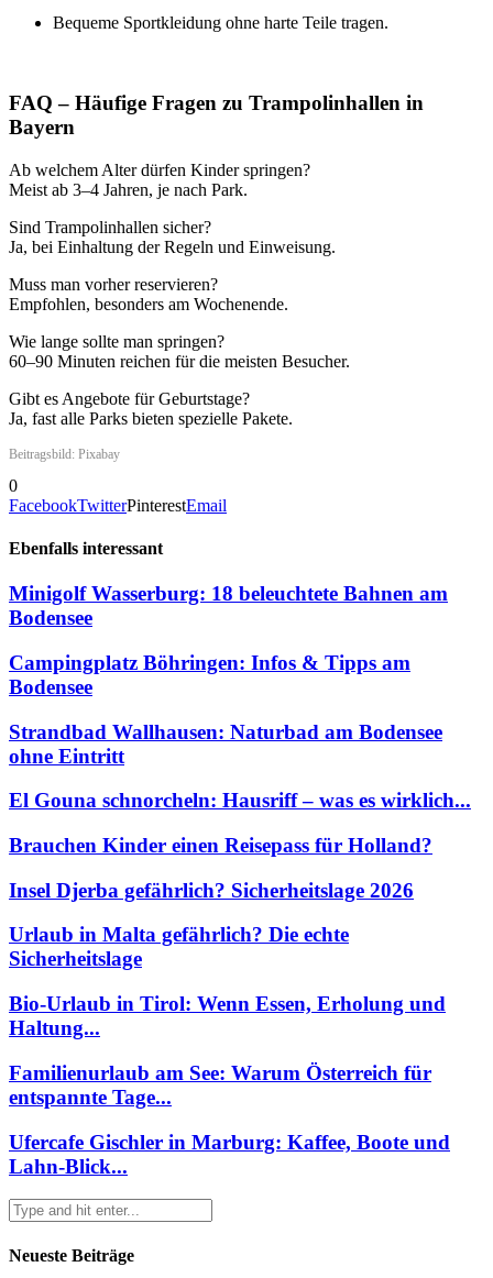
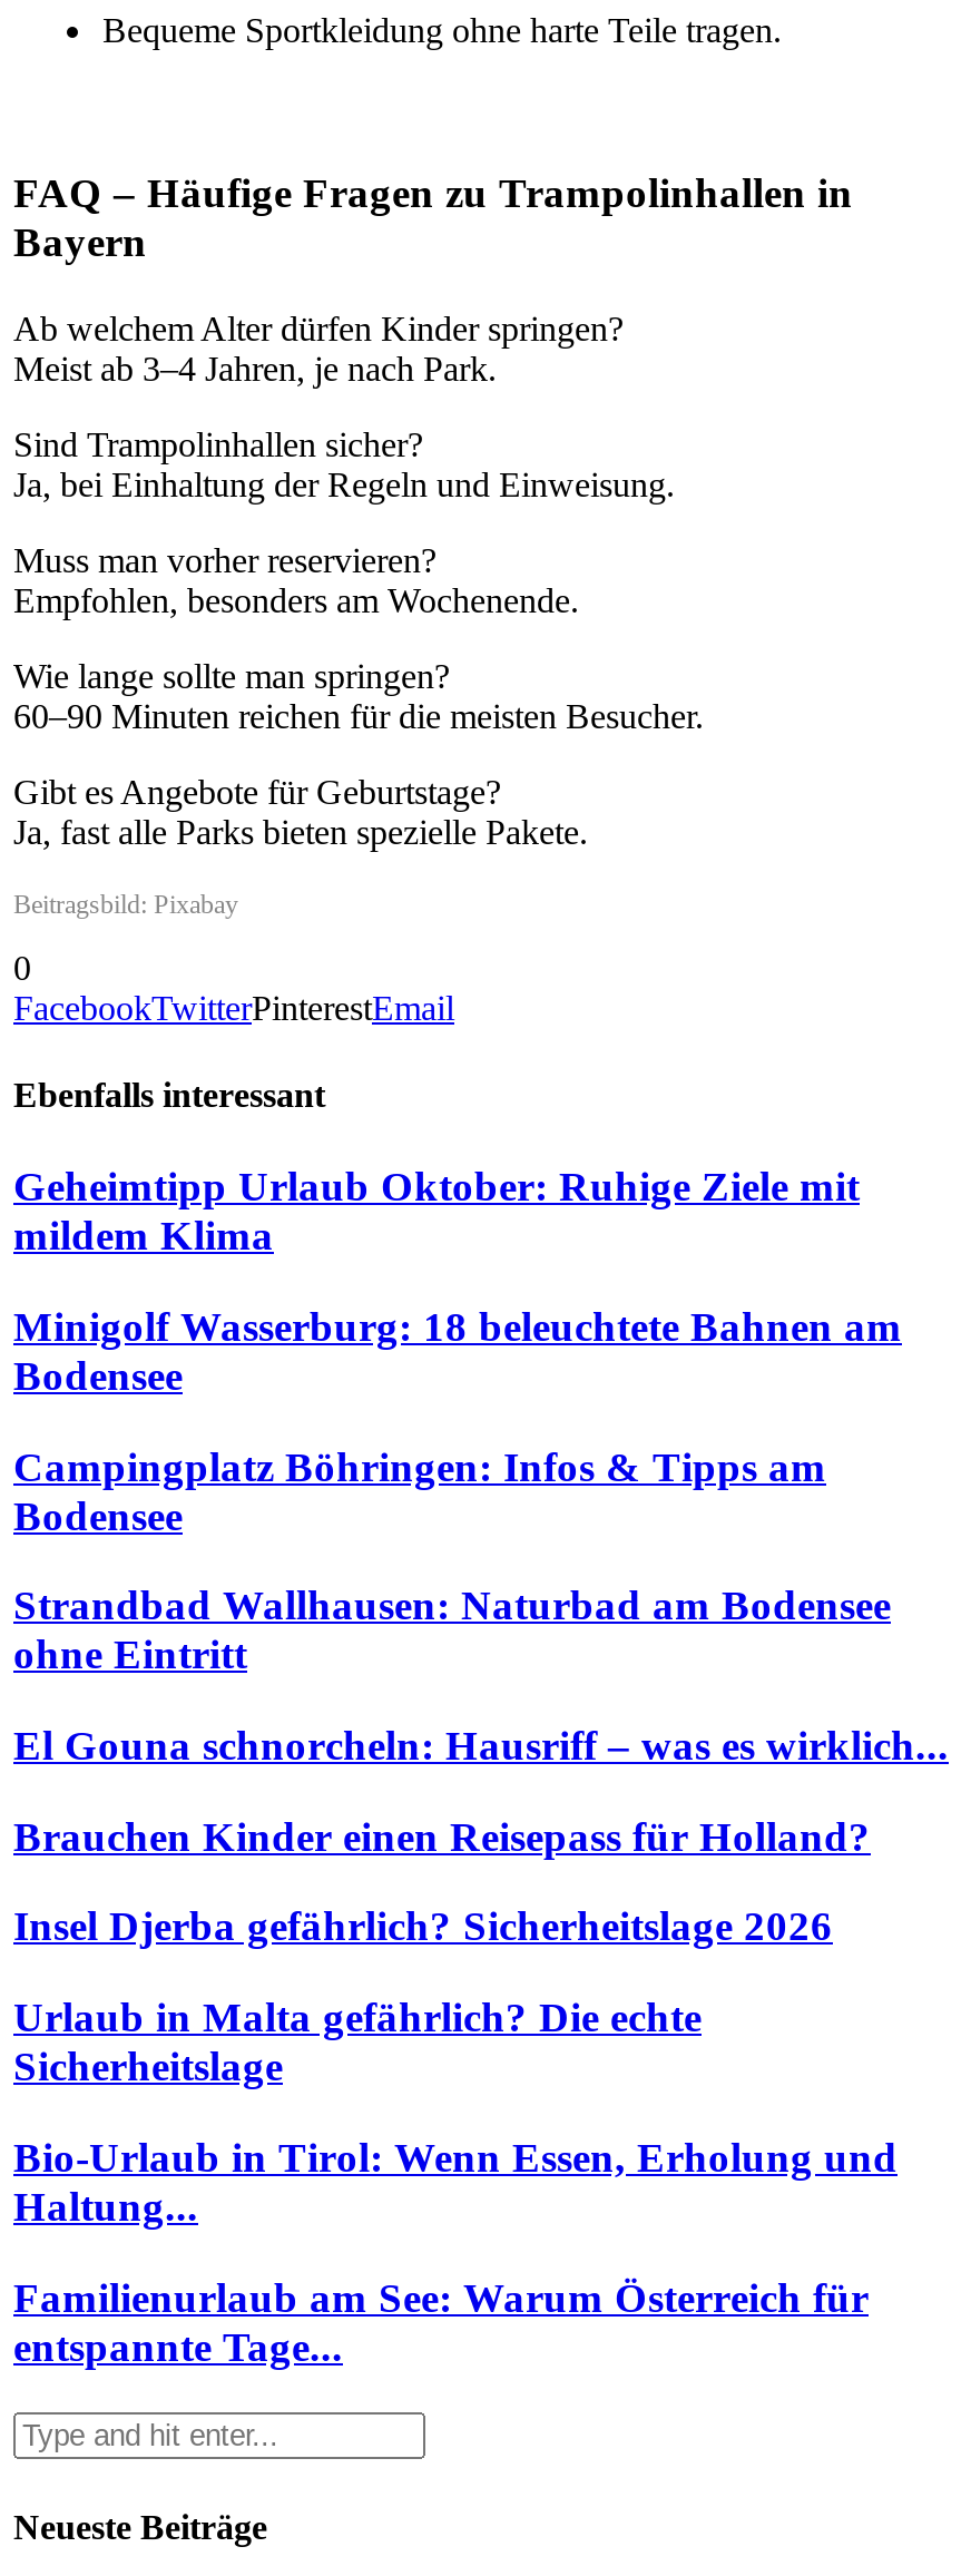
none -> [13,1163,860,1259] Geheimtipp Urlaub Oktober: Ruhige Ziele mit | mildem Klima
moved [9,582,471,1108] -> [13,1303,949,2369]: Minigolf Wasserburg: 18 beleuchtete Bahnen am | Bodensee | Campingplatz Böhringen: Infos & Tipps am | ... | Familienurlaub am See: Warum Österreich für | entspannte Tage...
[9,1130,450,1177] Ufercafe Gischler in Marburg: Kaffee, Boote und | Lahn-Blick... -> none

